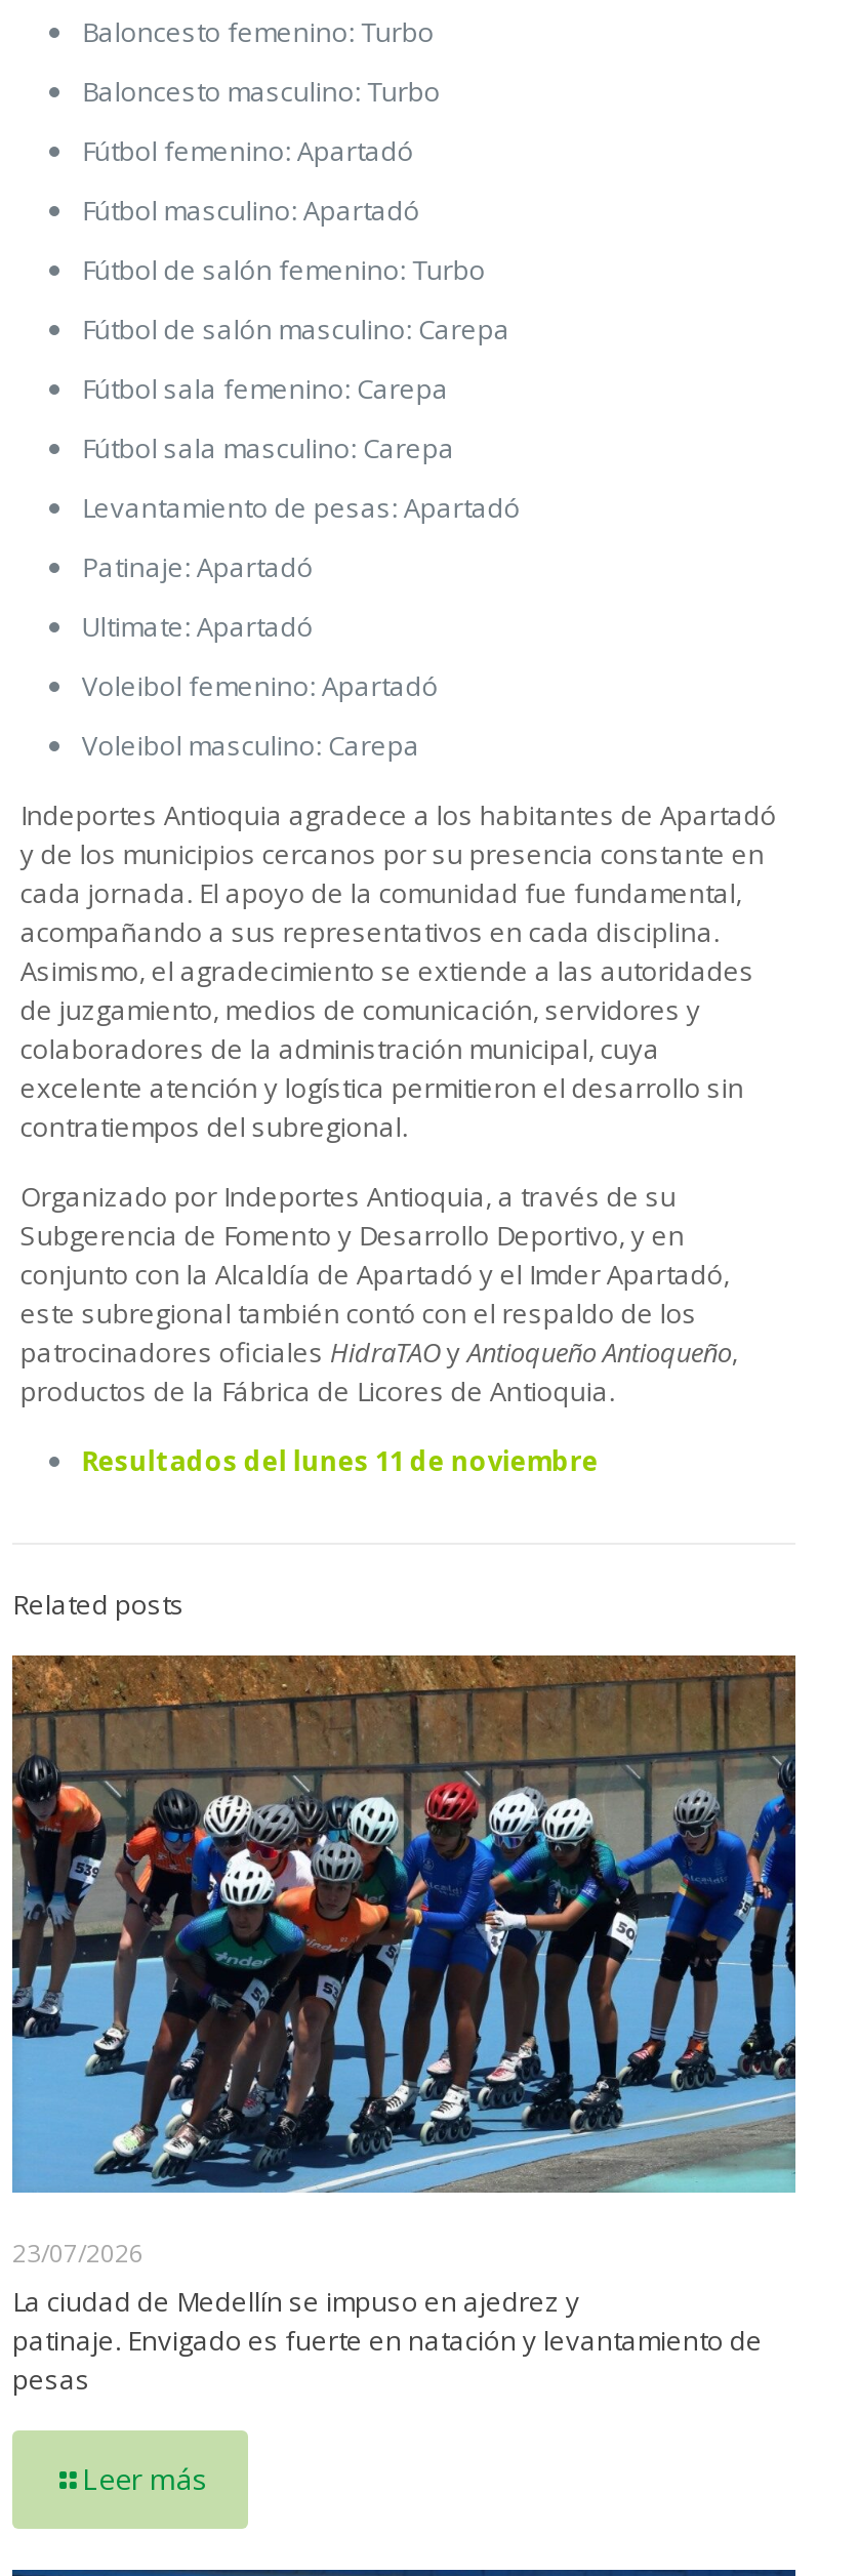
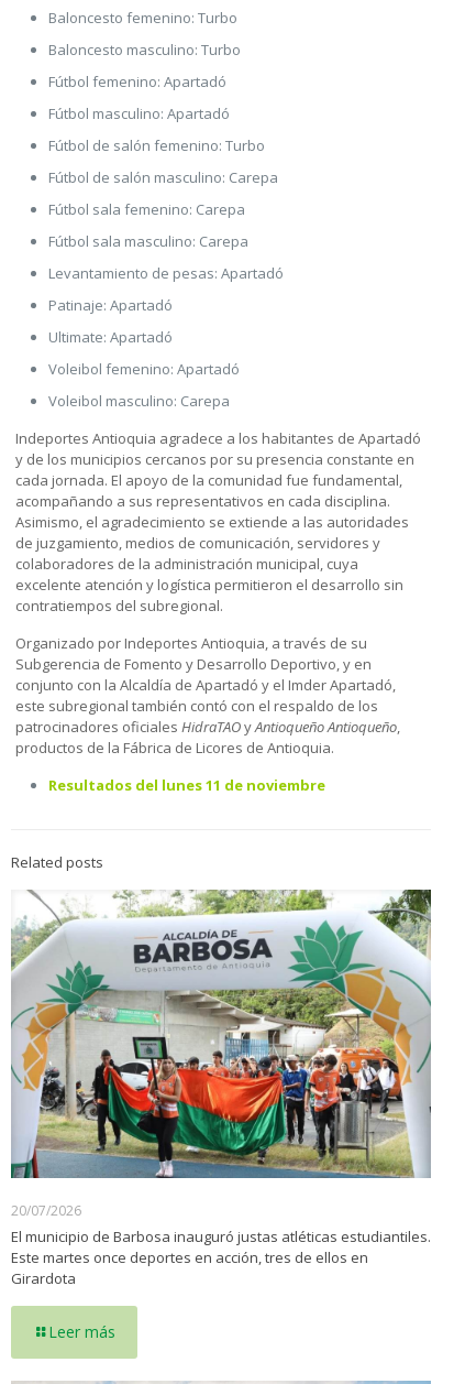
[10,1653,797,2398] [image] | 23/07/2026 | La ciudad de Medellín se impuso en ajedrez y | patinaje. Envigado es fuerte en natación y levantamiento de | pesas -> [10,889,432,1289] [image] | 20/07/2026 | El municipio de Barbosa inauguró justas atléticas estudiantiles. | Este martes once deportes en acción, tres de ellos en | Girardota

